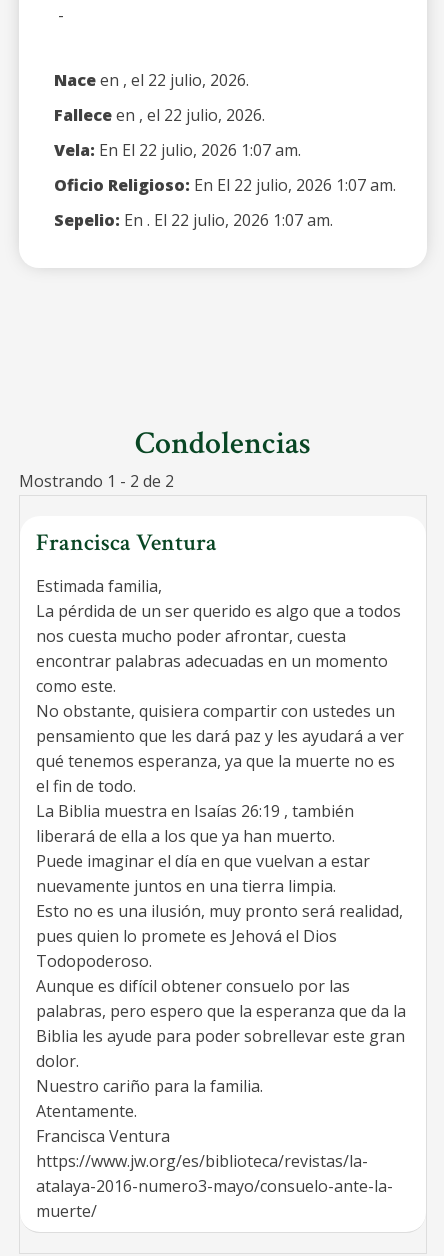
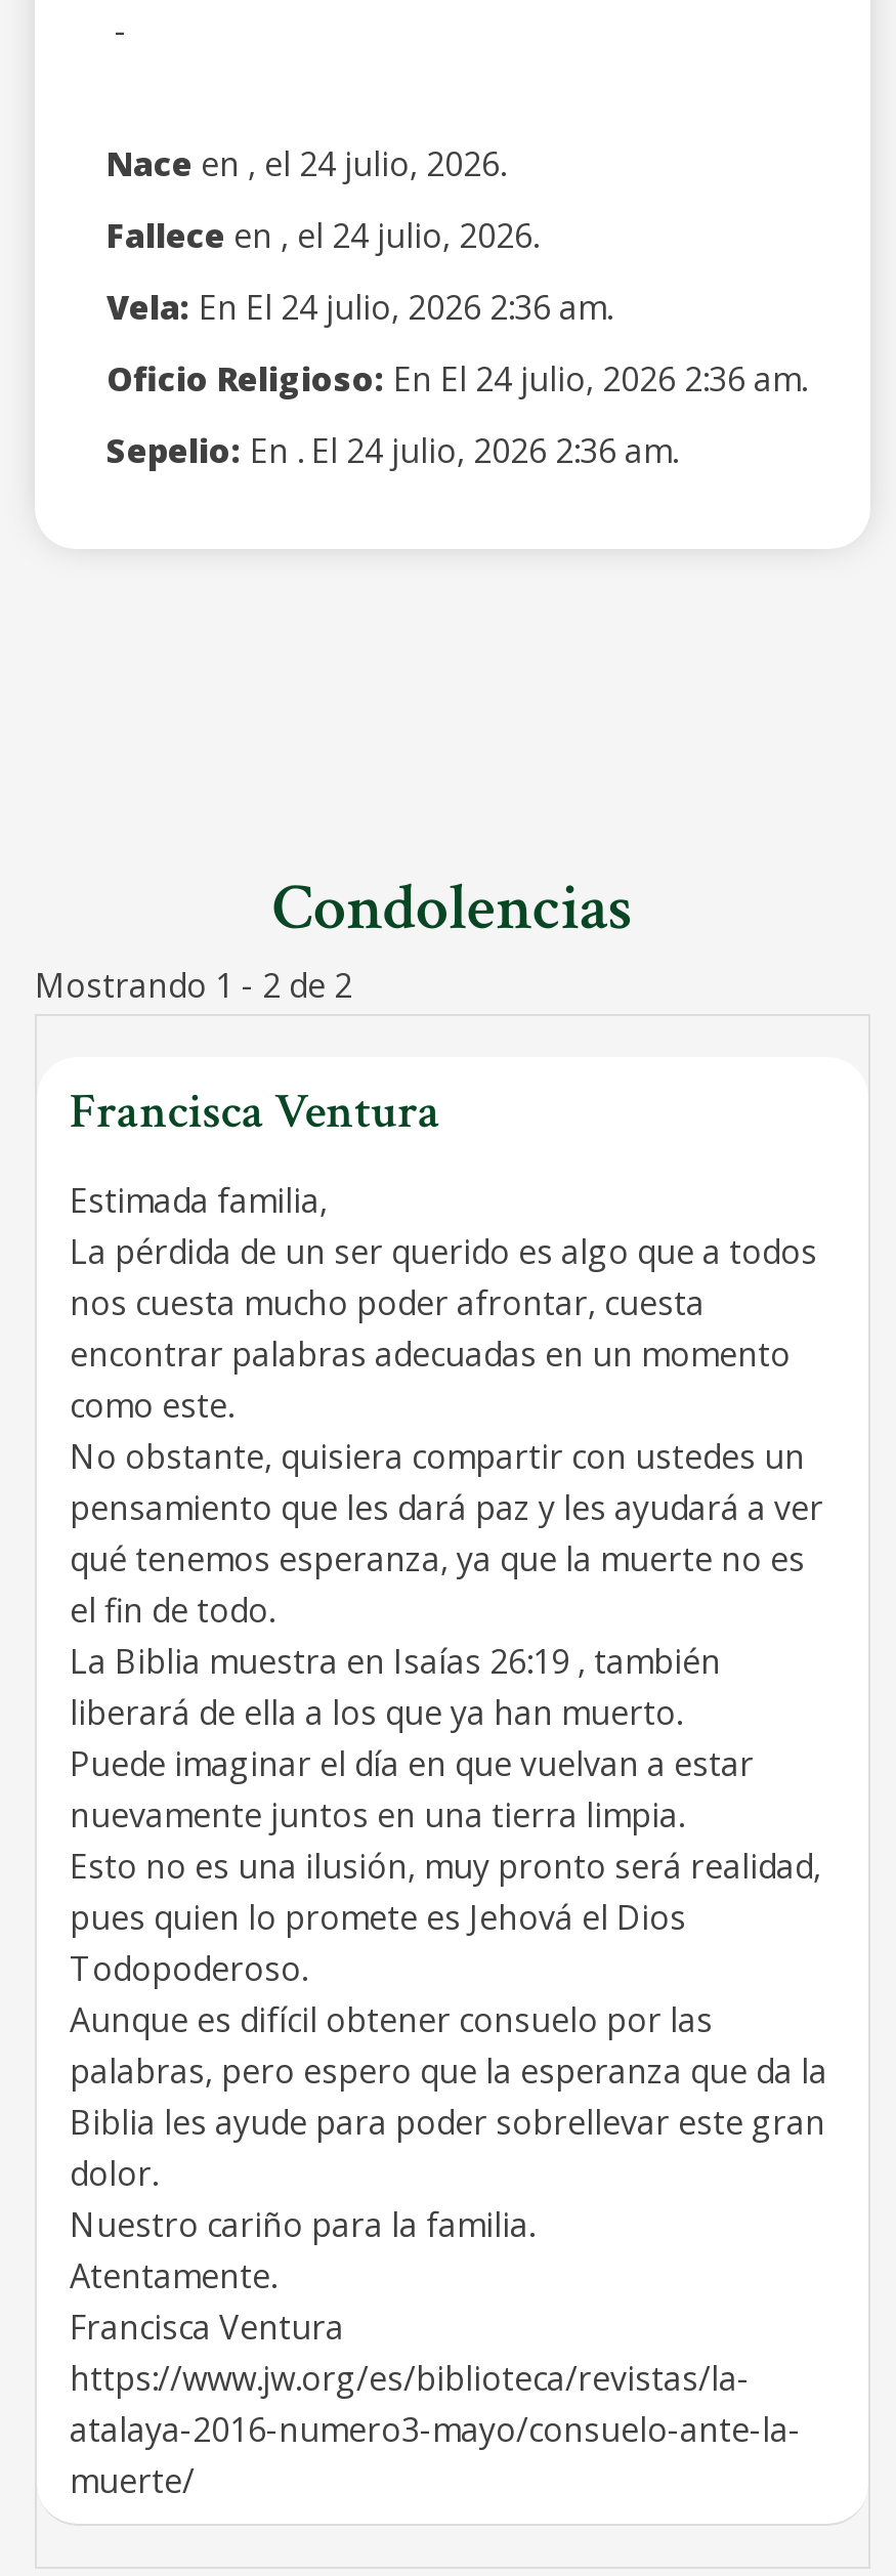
[54,69,249,91] Nace en , el 22 julio, 2026. -> [106,141,506,186] Nace en , el 24 julio, 2026.
[54,104,265,126] Fallece en , el 22 julio, 2026. -> [106,213,539,258] Fallece en , el 24 julio, 2026.
[54,139,301,161] Vela: En El 22 julio, 2026 1:07 am. -> [106,285,612,330] Vela: En El 24 julio, 2026 2:36 am.
[54,174,396,196] Oficio Religioso: En El 22 julio, 2026 1:07 am. -> [106,356,807,402] Oficio Religioso: En El 24 julio, 2026 2:36 am.
[54,209,333,231] Sepelio: En . El 22 julio, 2026 1:07 am. -> [106,428,678,473] Sepelio: En . El 24 julio, 2026 2:36 am.

